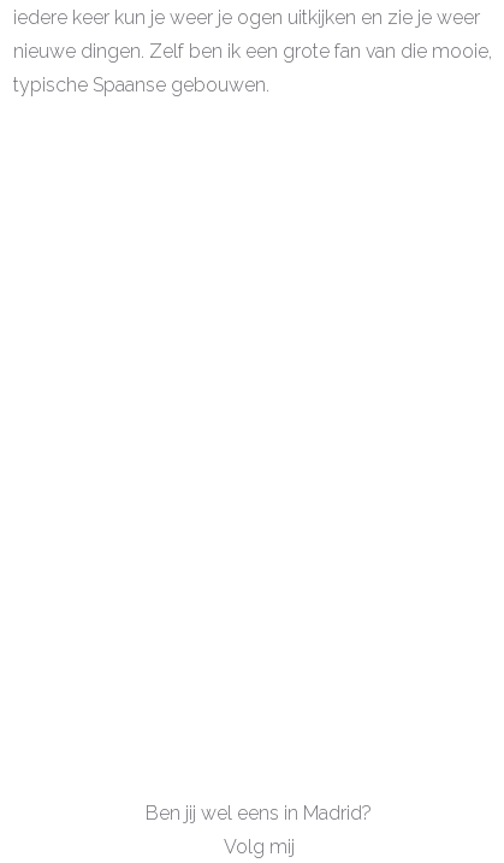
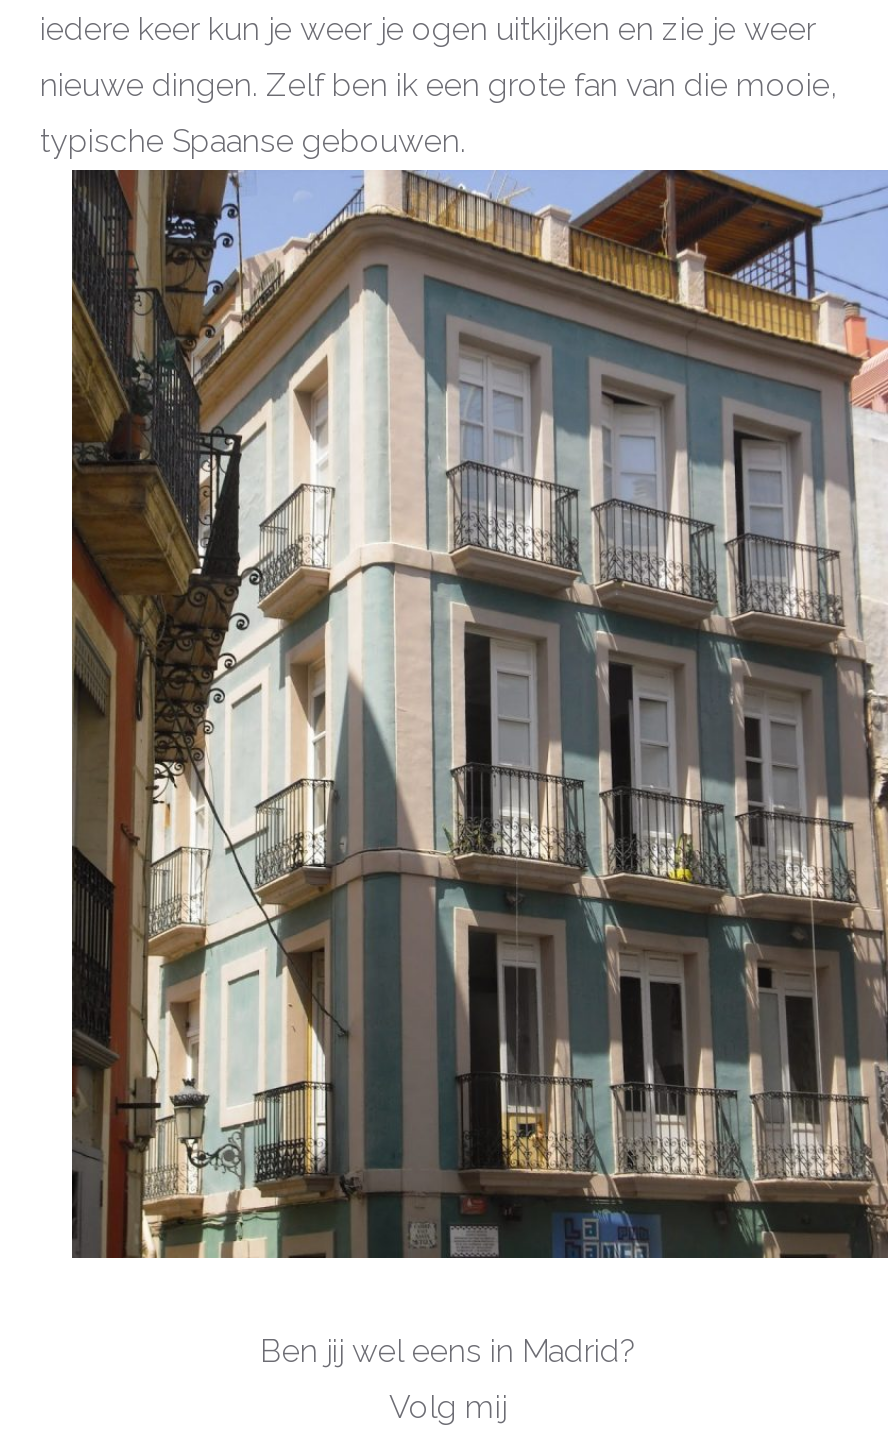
none -> [70,168,890,1260] [image]

